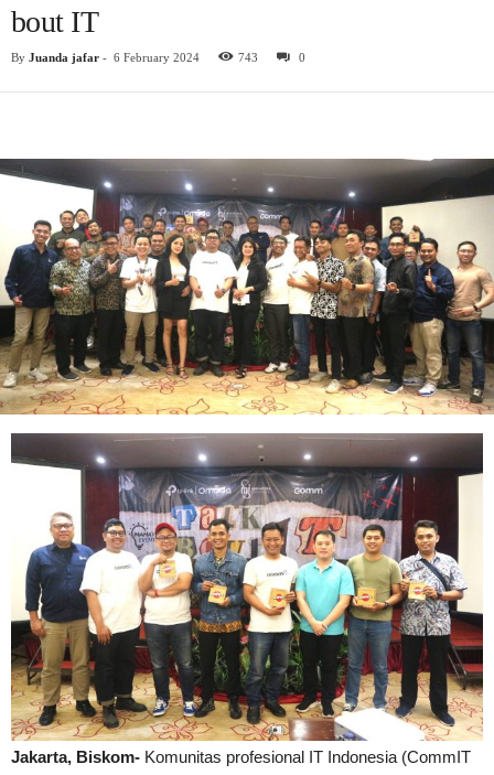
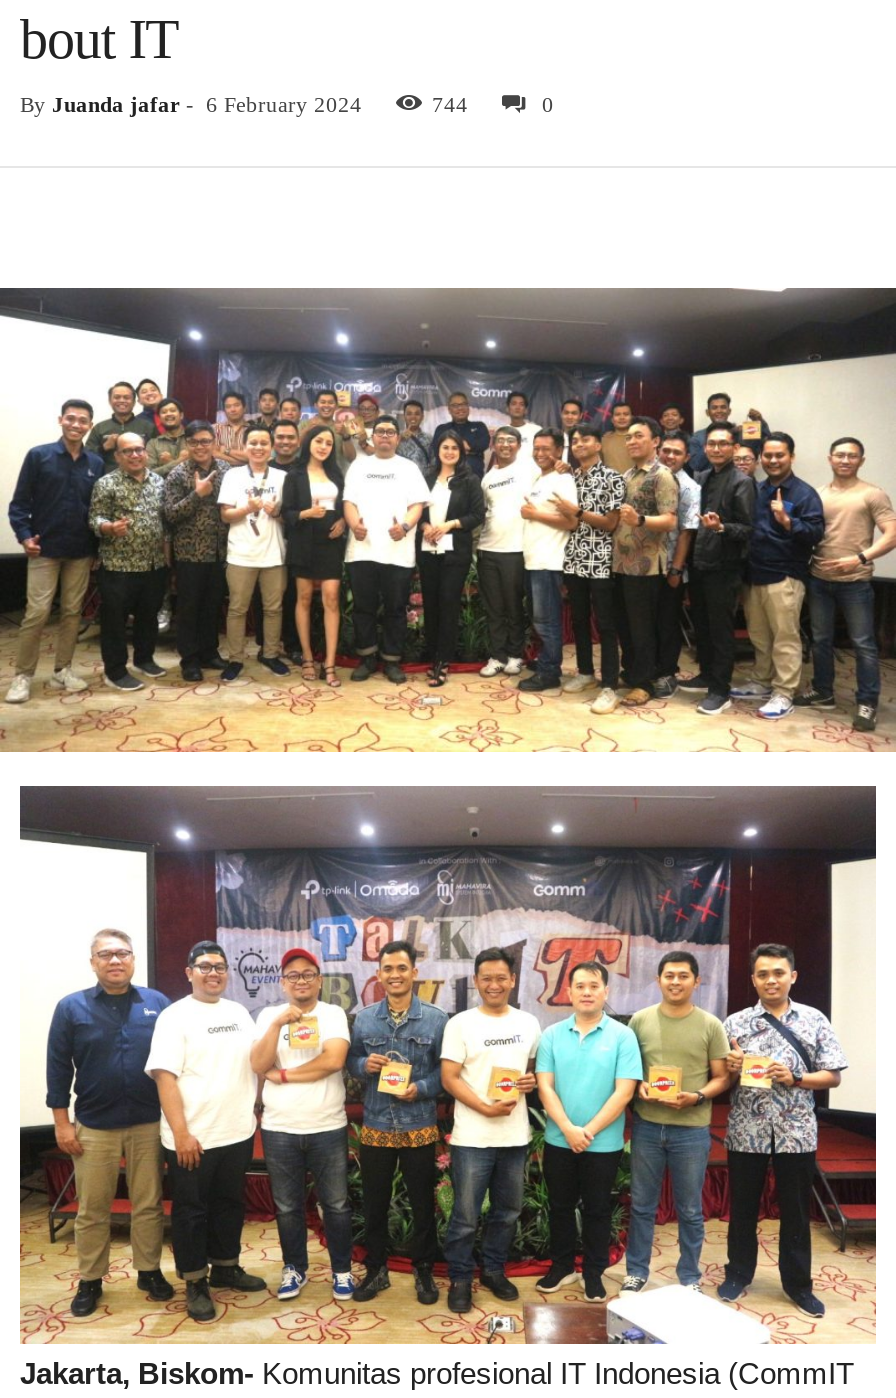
[238,51,258,64] 743 -> [432,92,468,116] 744

